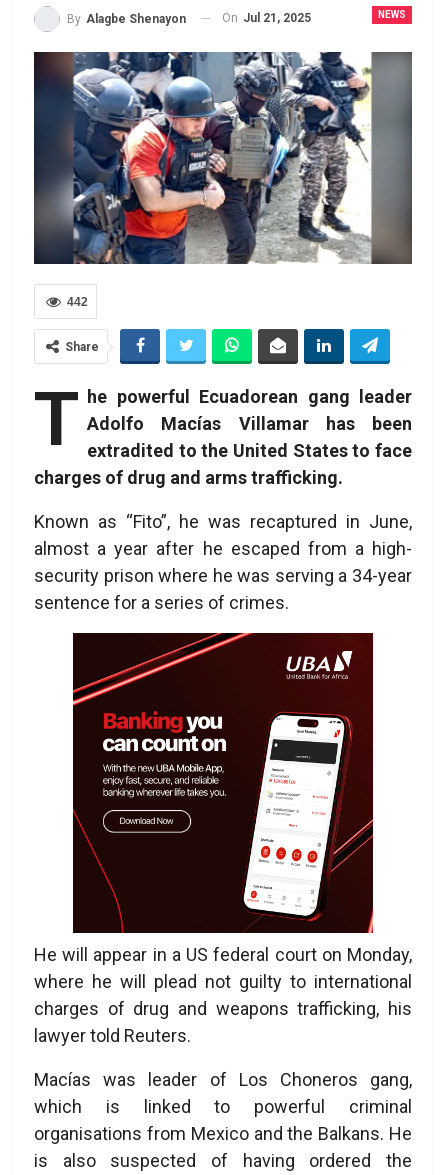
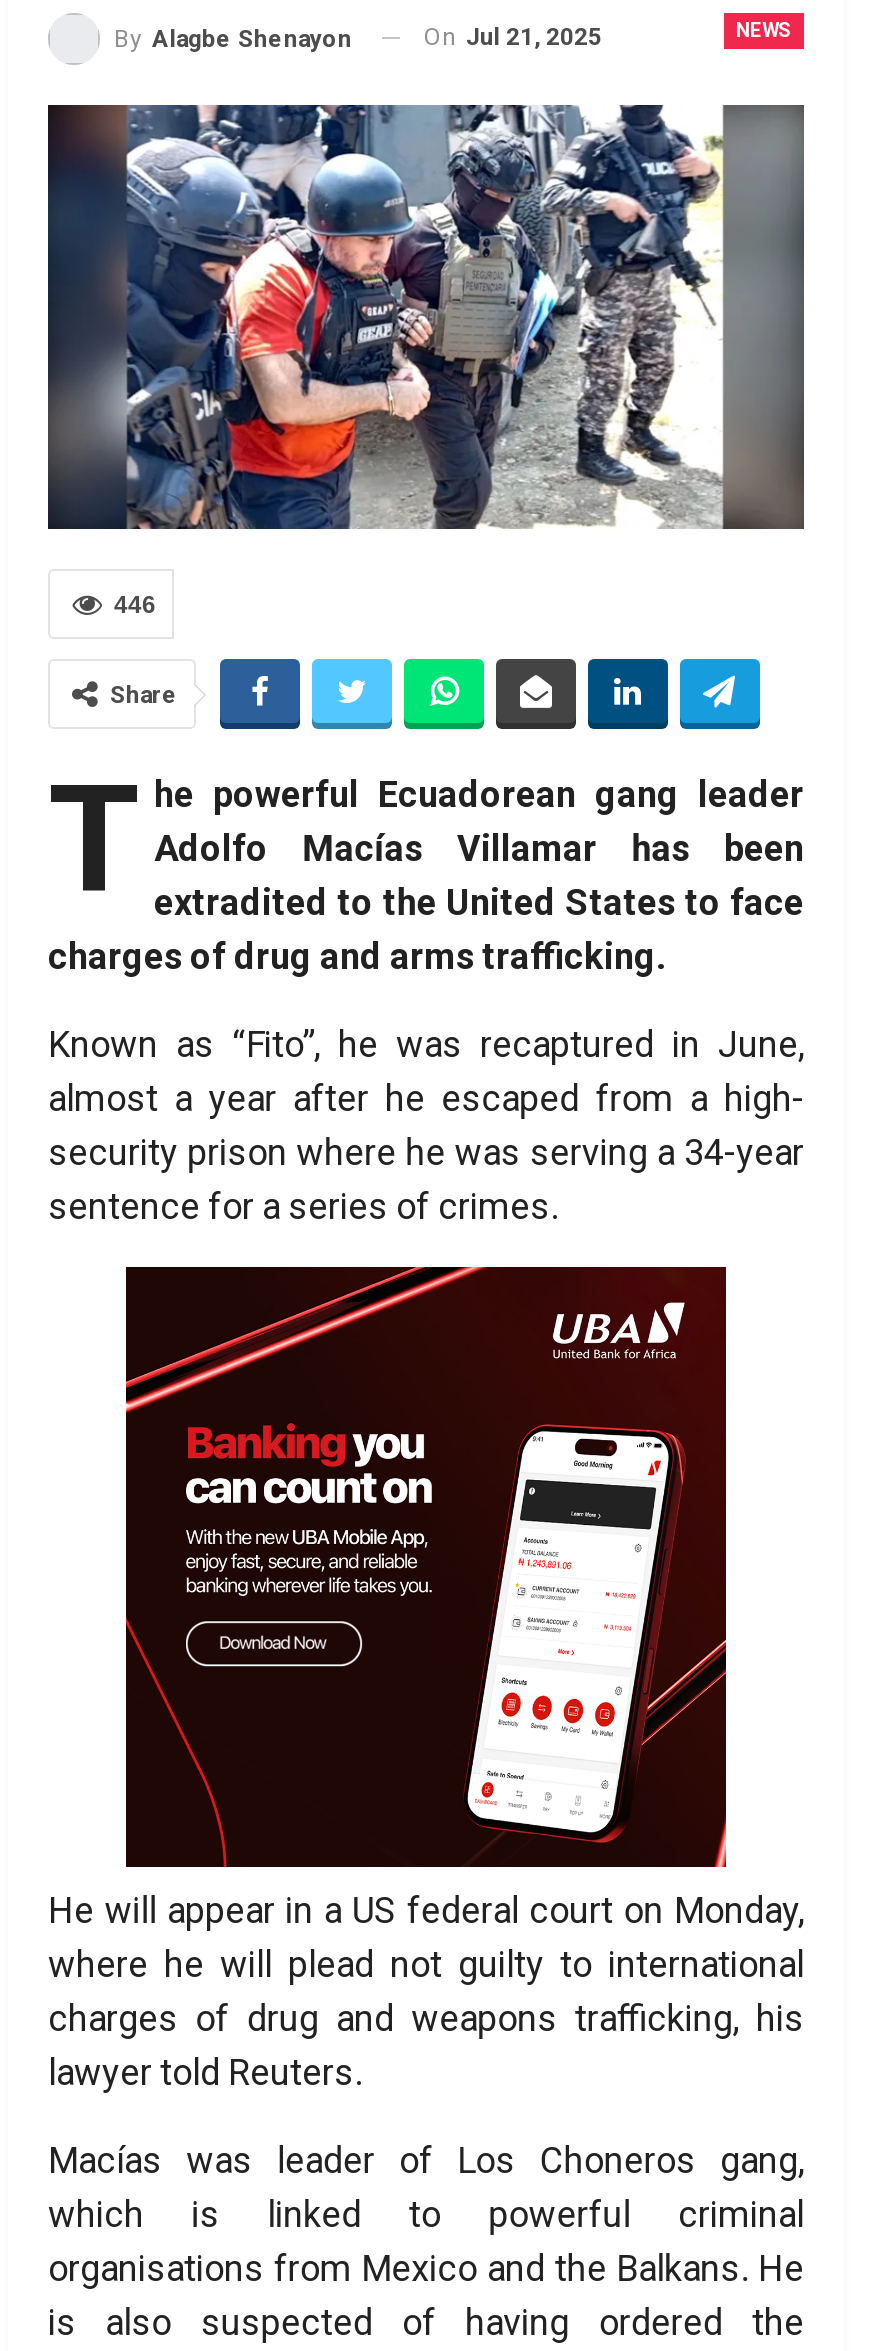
[67,295,88,309] 442 -> [114,592,156,620] 446

